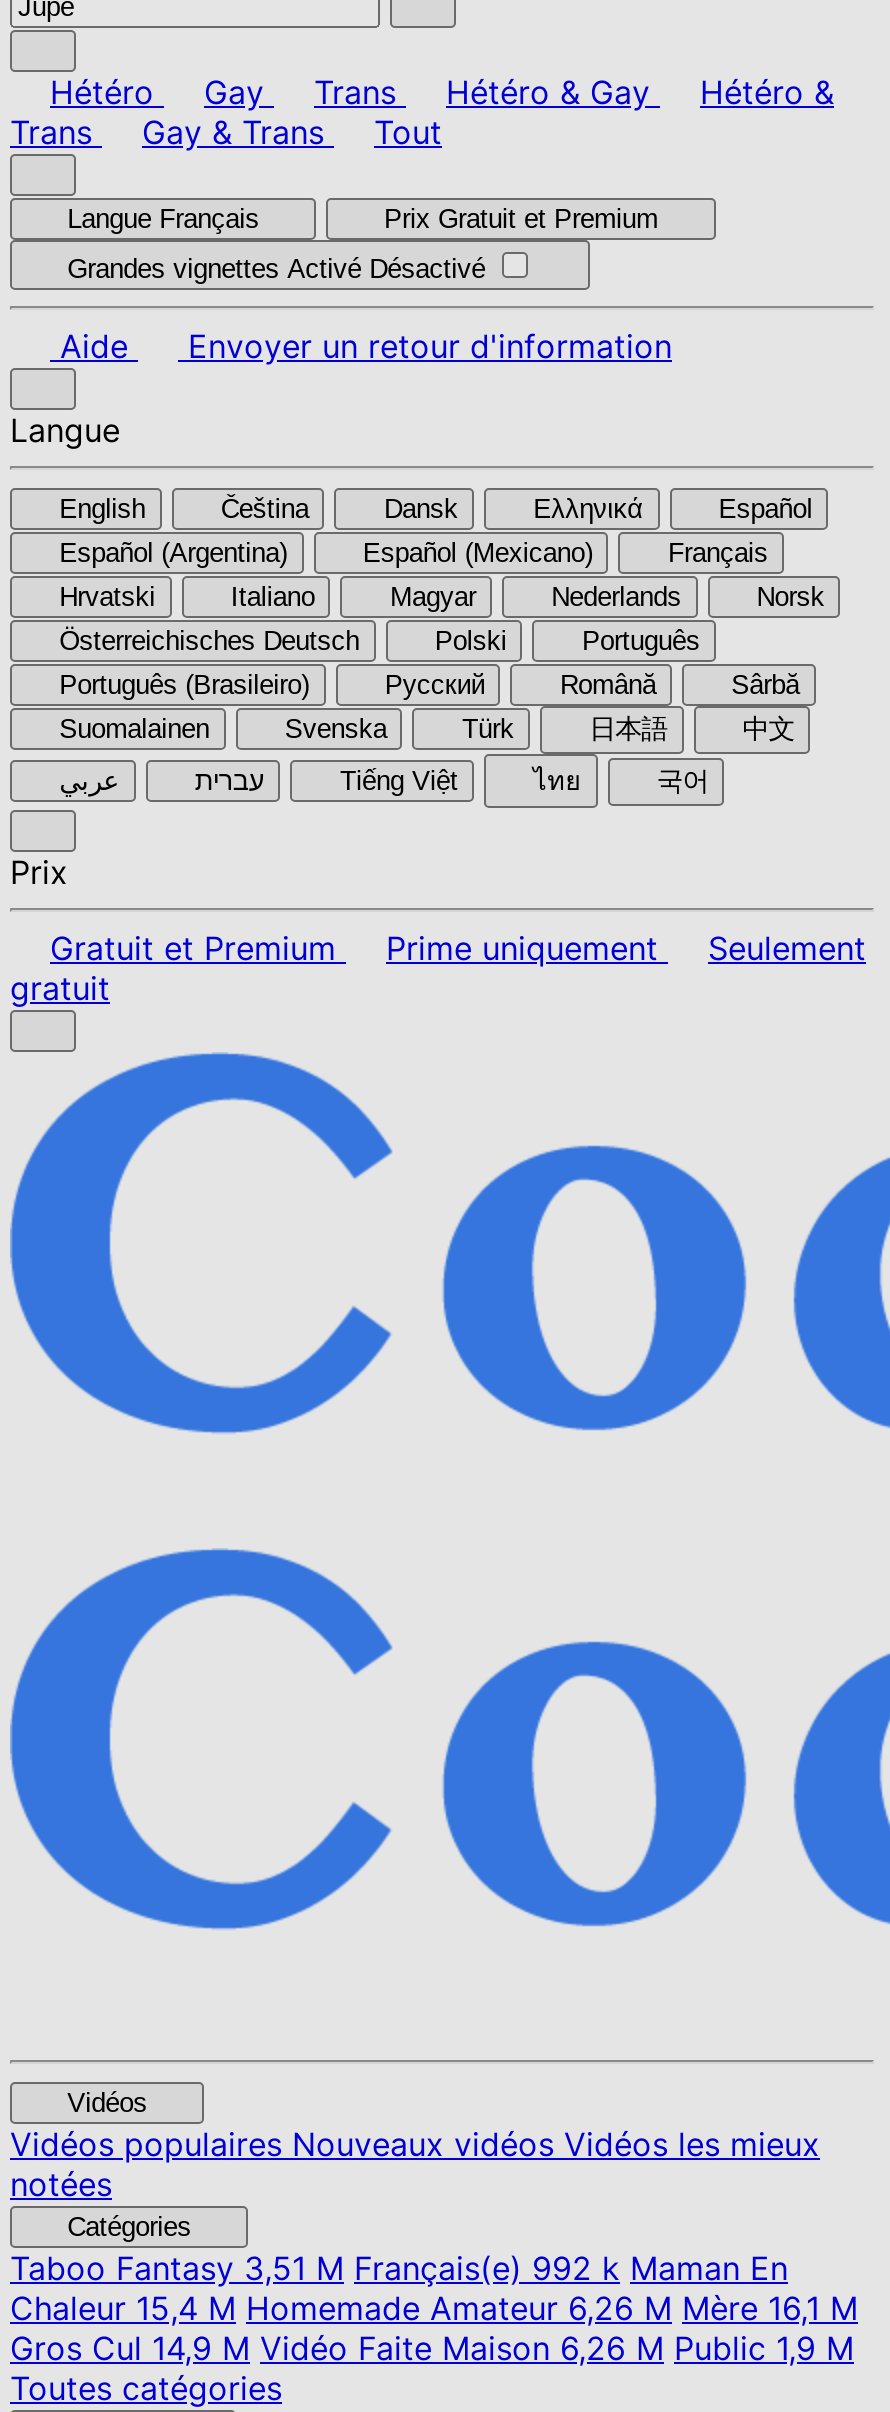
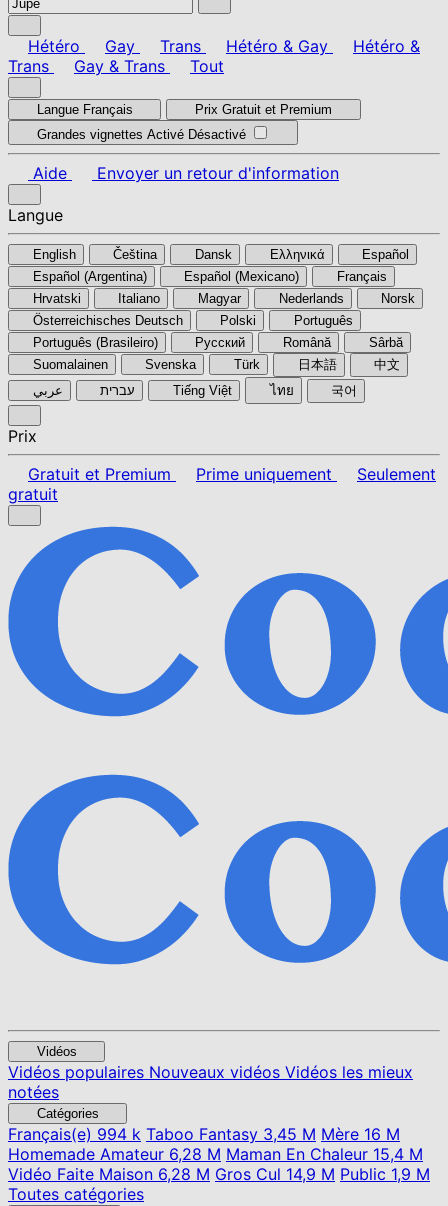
[10,2248,858,2368] Taboo Fantasy3,51 M Français(e) 992 k Maman En | Chaleur 15,4 M Homemade Amateur 6,26 M Mère 16,1 M | Gros Cul 14,9 M Vidéo Faite Maison 6,26 M Public 1,9 M -> [8,1124,430,1184] Français(e)994 k Taboo Fantasy 3,45 M Mère 16 M | Homemade Amateur 6,28 M Maman En Chaleur 15,4 M | Vidéo Faite Maison 6,28 M Gros Cul 14,9 M Public 1,9 M

